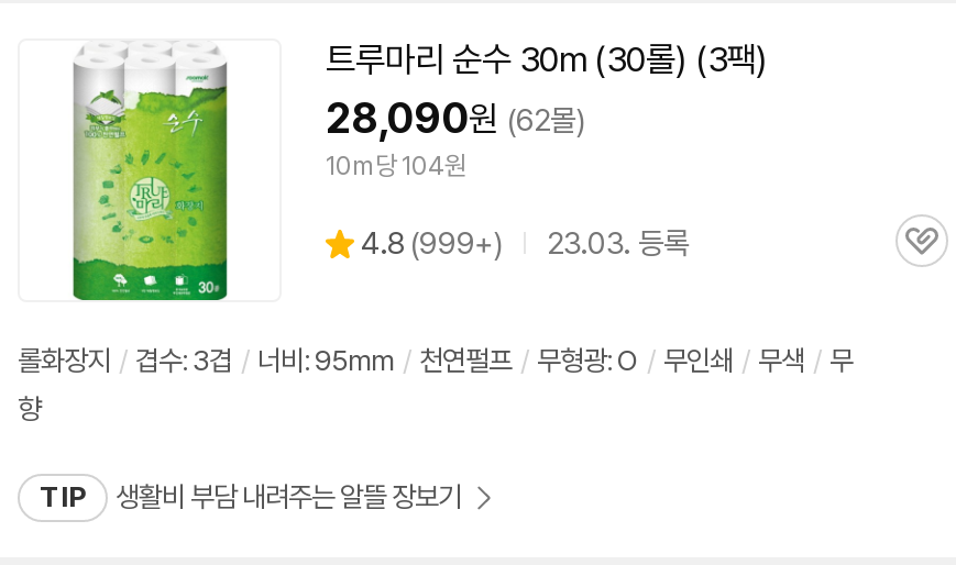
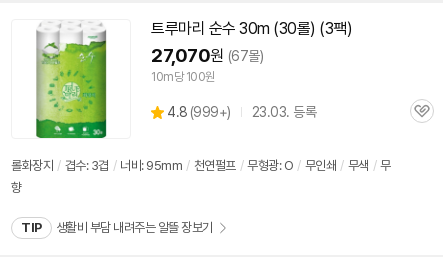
[326,93,583,144] 28,090원 (62몰) -> [151,44,263,67] 27,070원 (67몰)
[326,151,465,181] 10m당 104원 -> [151,70,214,84] 10m당 100원

